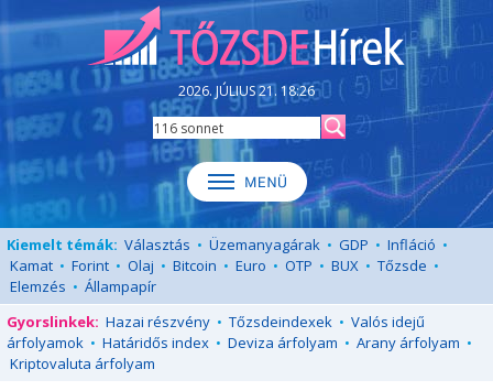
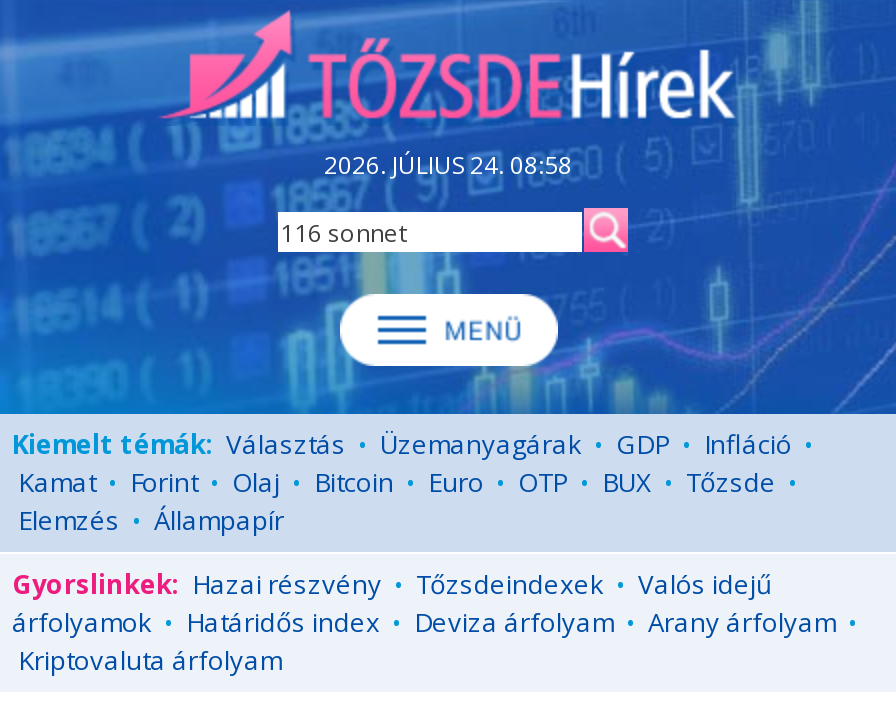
[178,82,315,100] 2026. JÚLIUS 21. 18:26 -> [324,148,572,182] 2026. JÚLIUS 24. 08:58

